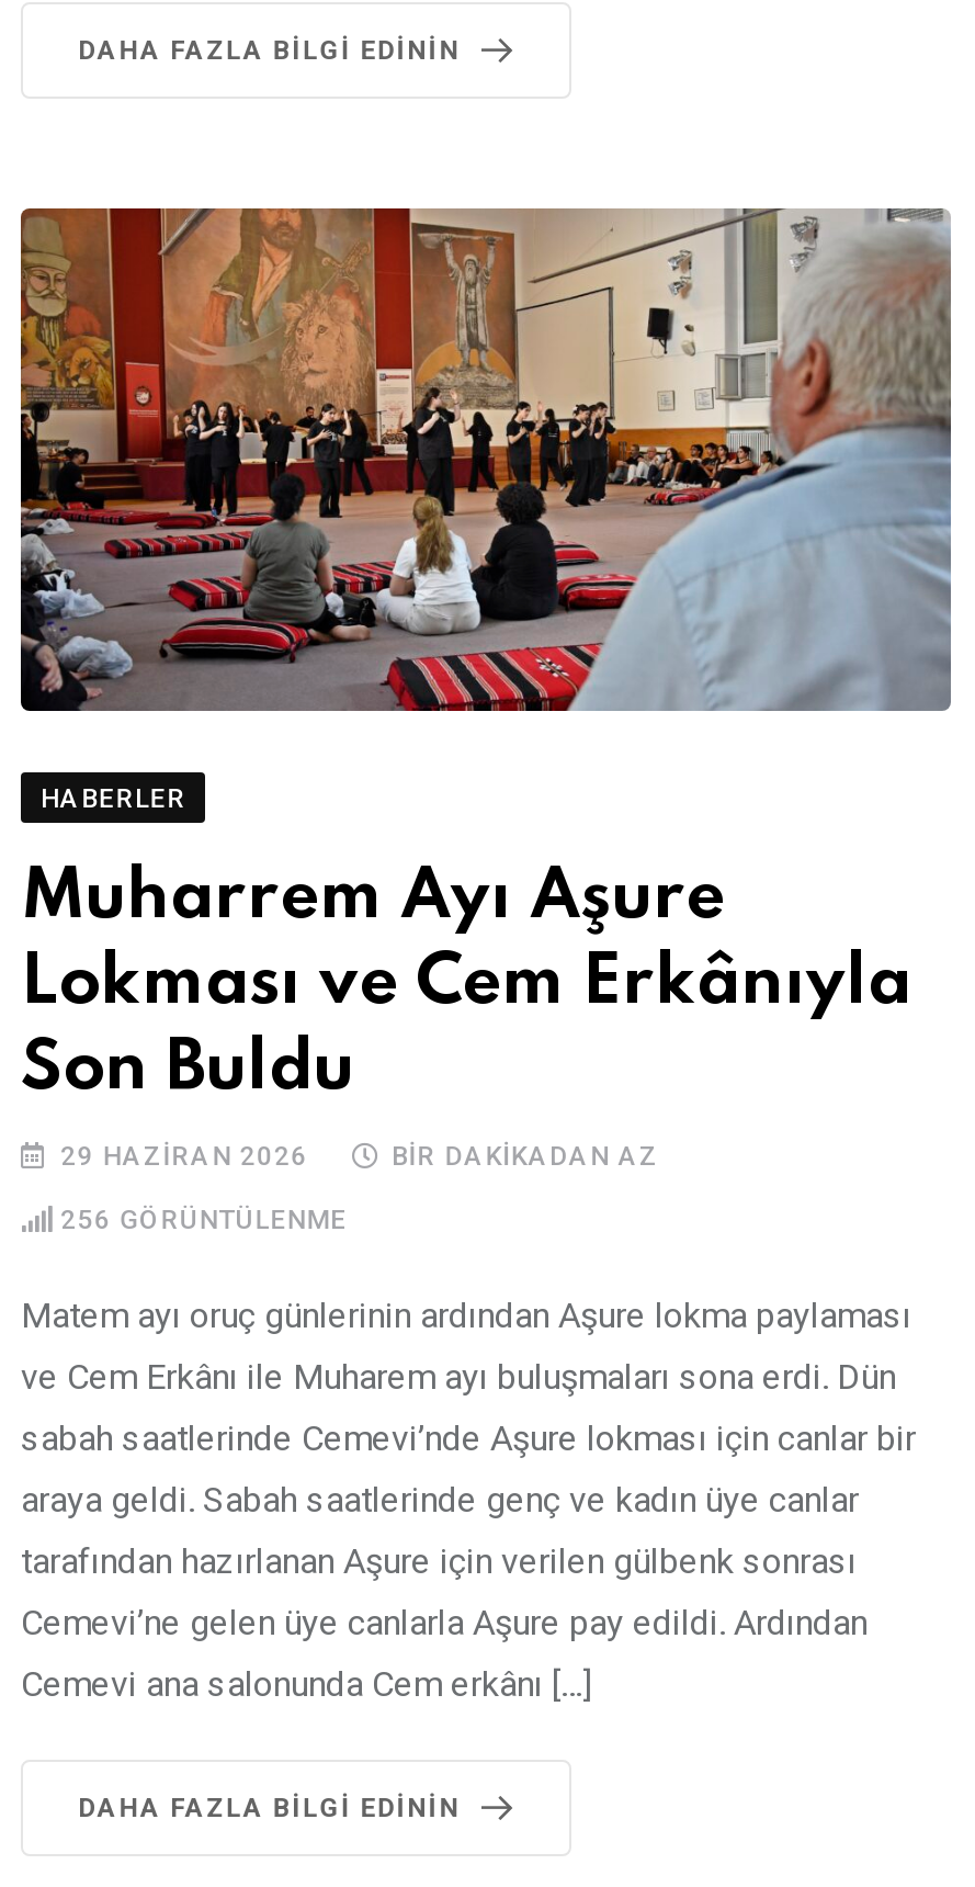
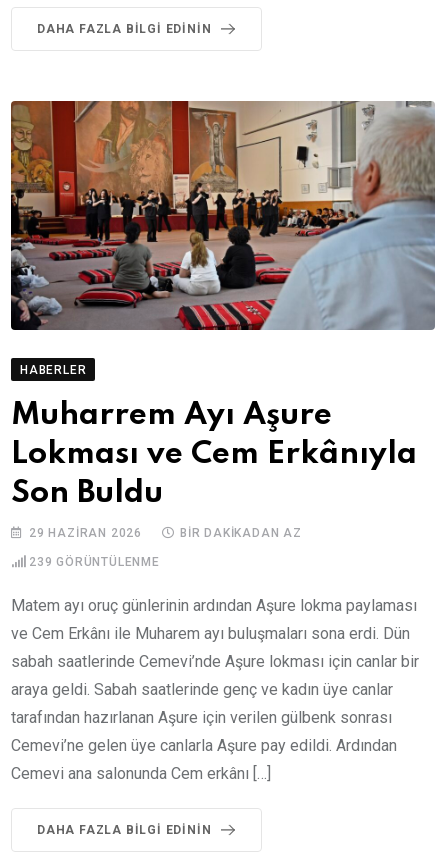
[60,1205,347,1236] 256 GÖRÜNTÜLENME -> [29,555,160,569] 239 GÖRÜNTÜLENME

